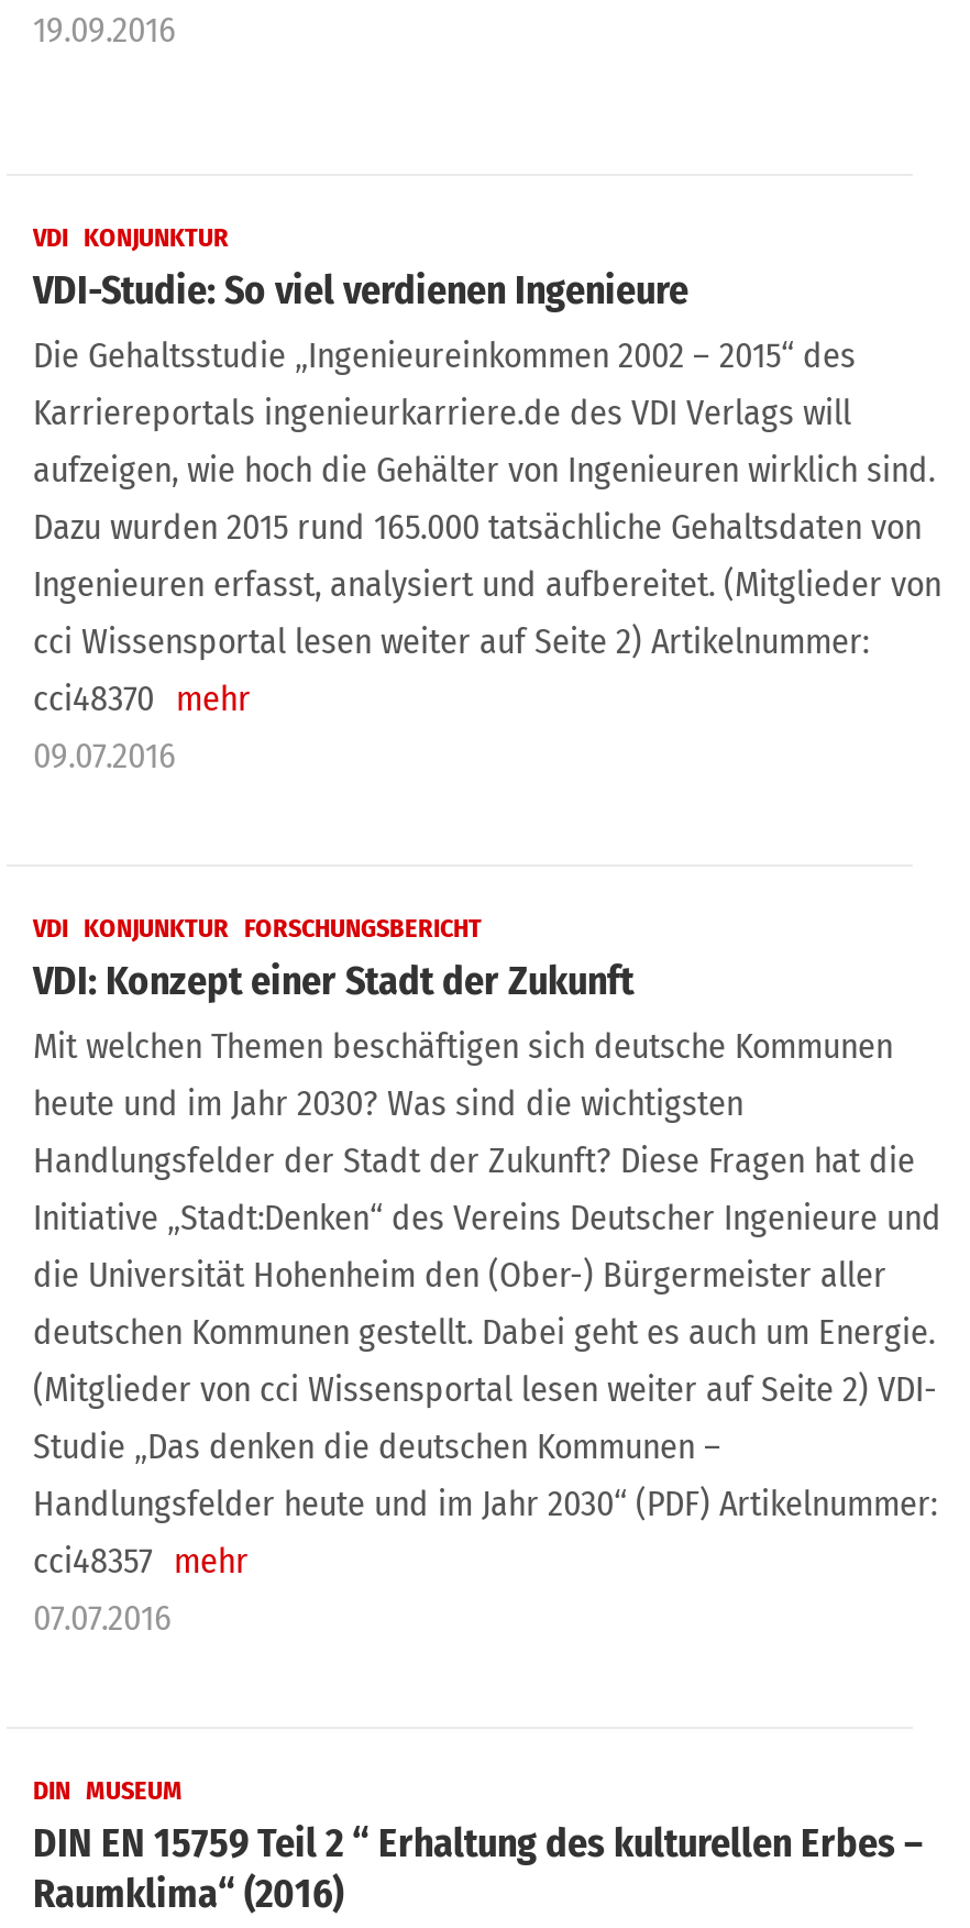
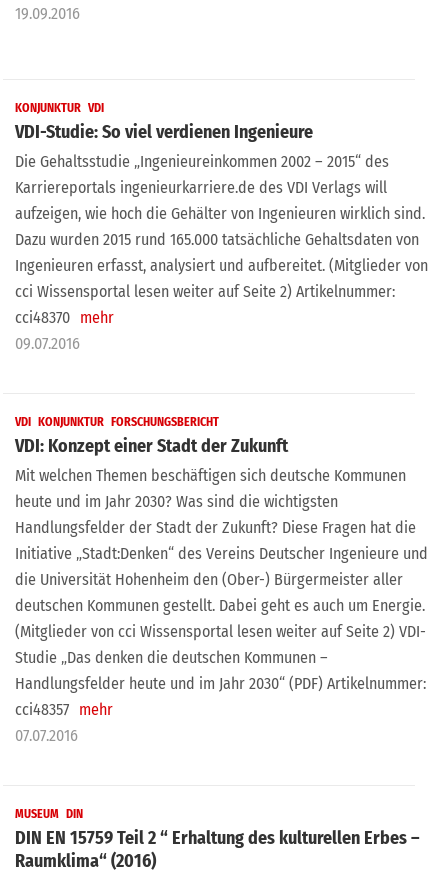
[33,222,229,253] VDI KONJUNKTUR -> [15,101,104,115] KONJUNKTUR VDI
[33,1775,183,1806] DIN MUSEUM -> [15,807,83,821] MUSEUM DIN

